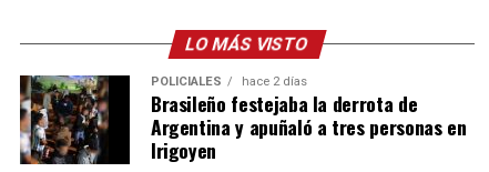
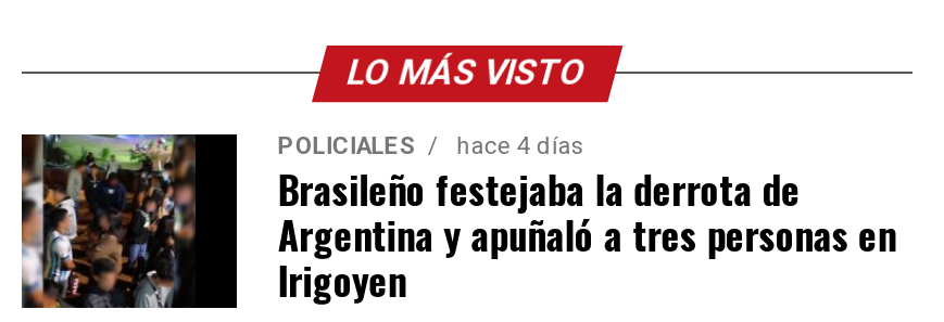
[151,74,307,88] POLICIALES hace 2 días -> [278,132,584,160] POLICIALES hace 4 días

